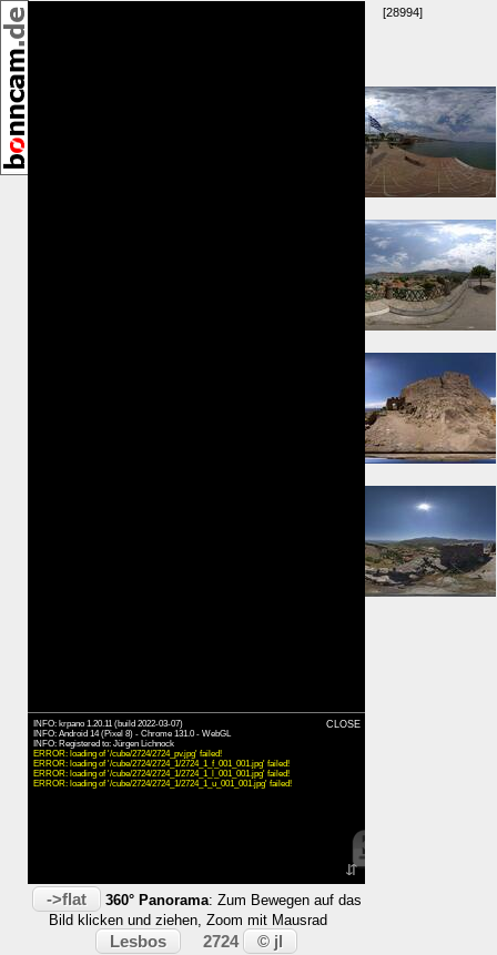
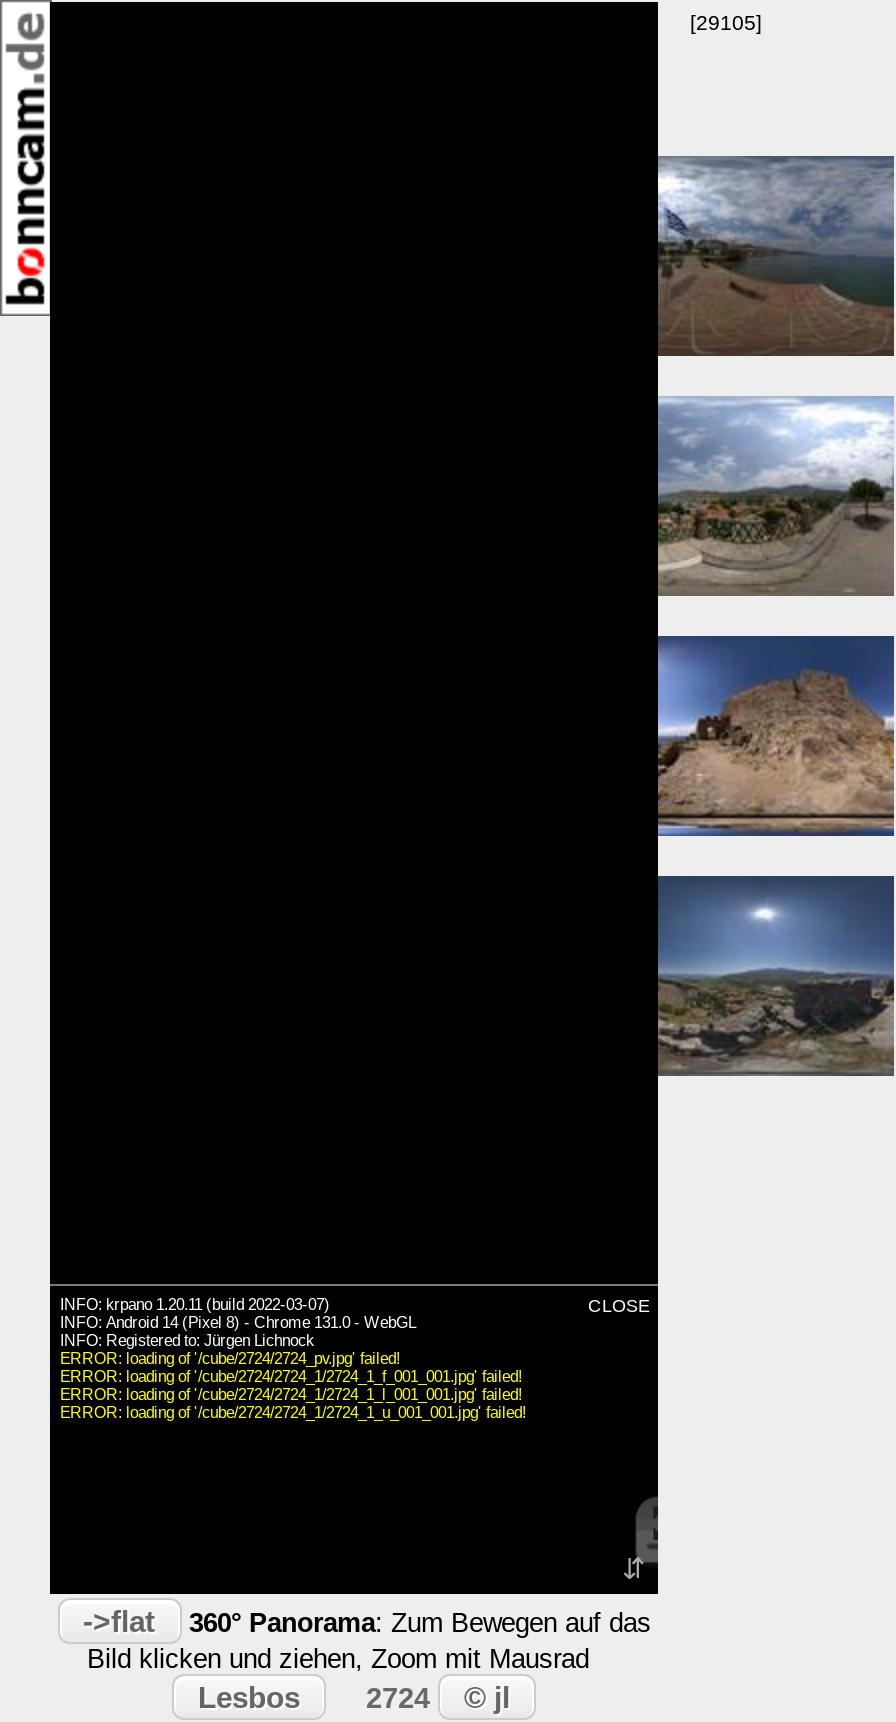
[383,6,423,19] [28994] -> [690,10,762,34] [29105]

